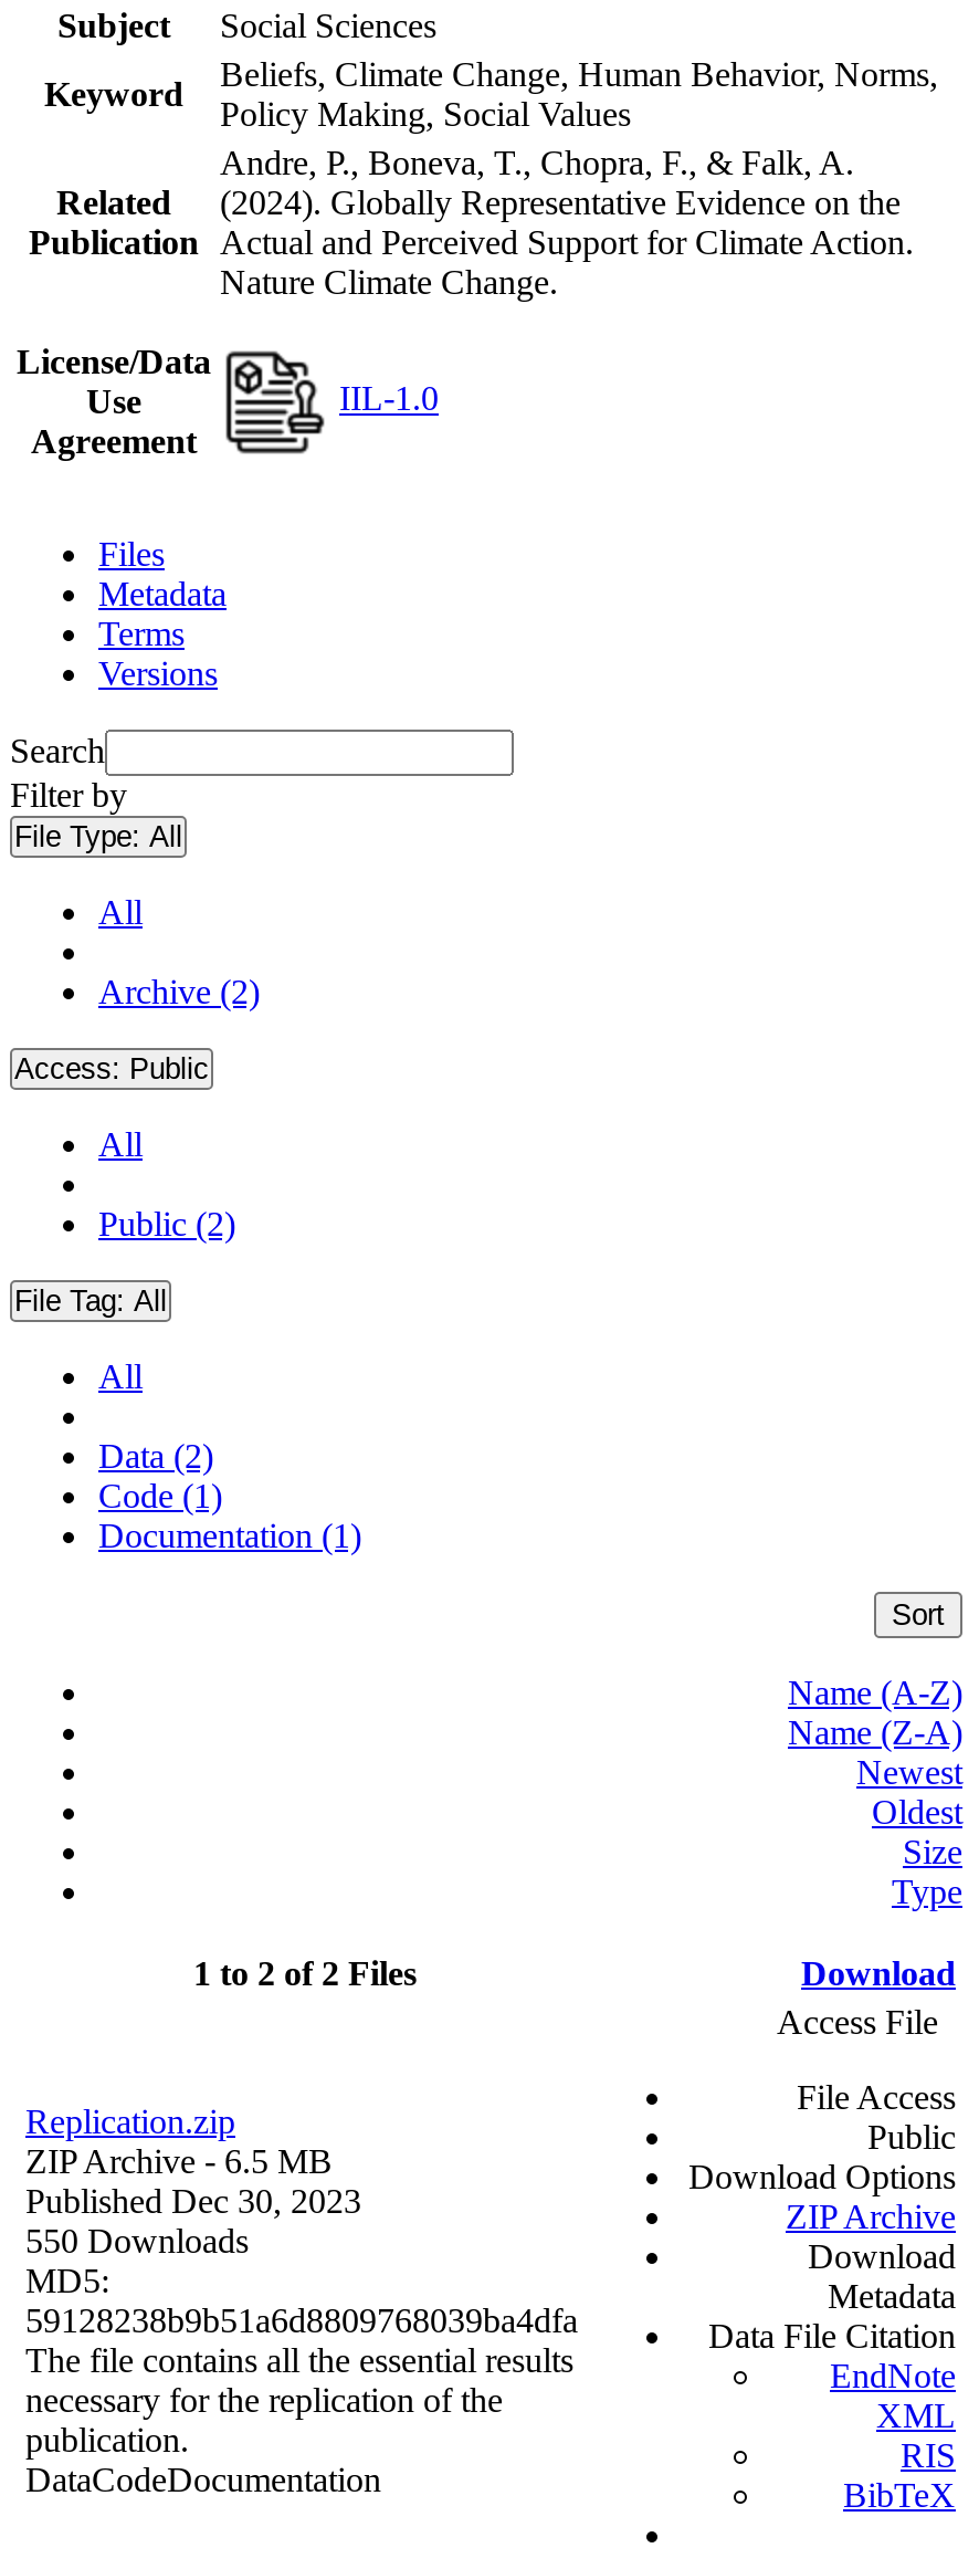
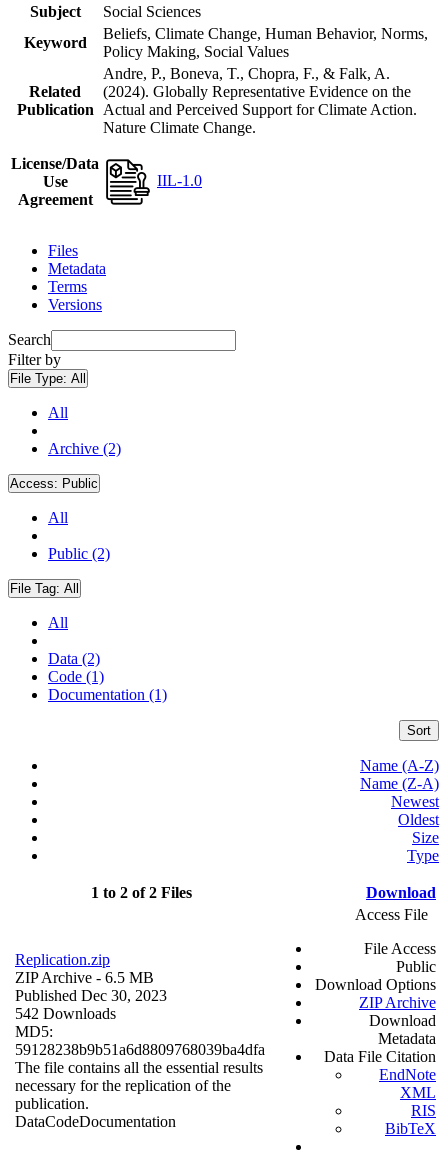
[25,2223,249,2260] 550 Downloads -> [15,1005,116,1022] 542 Downloads

